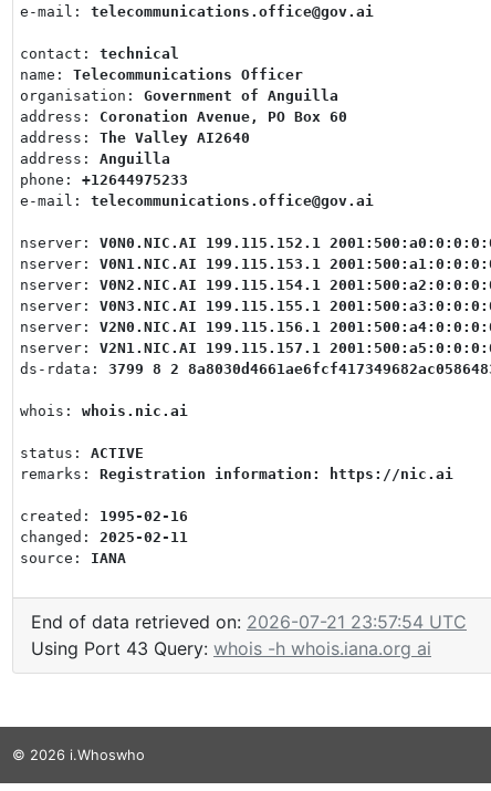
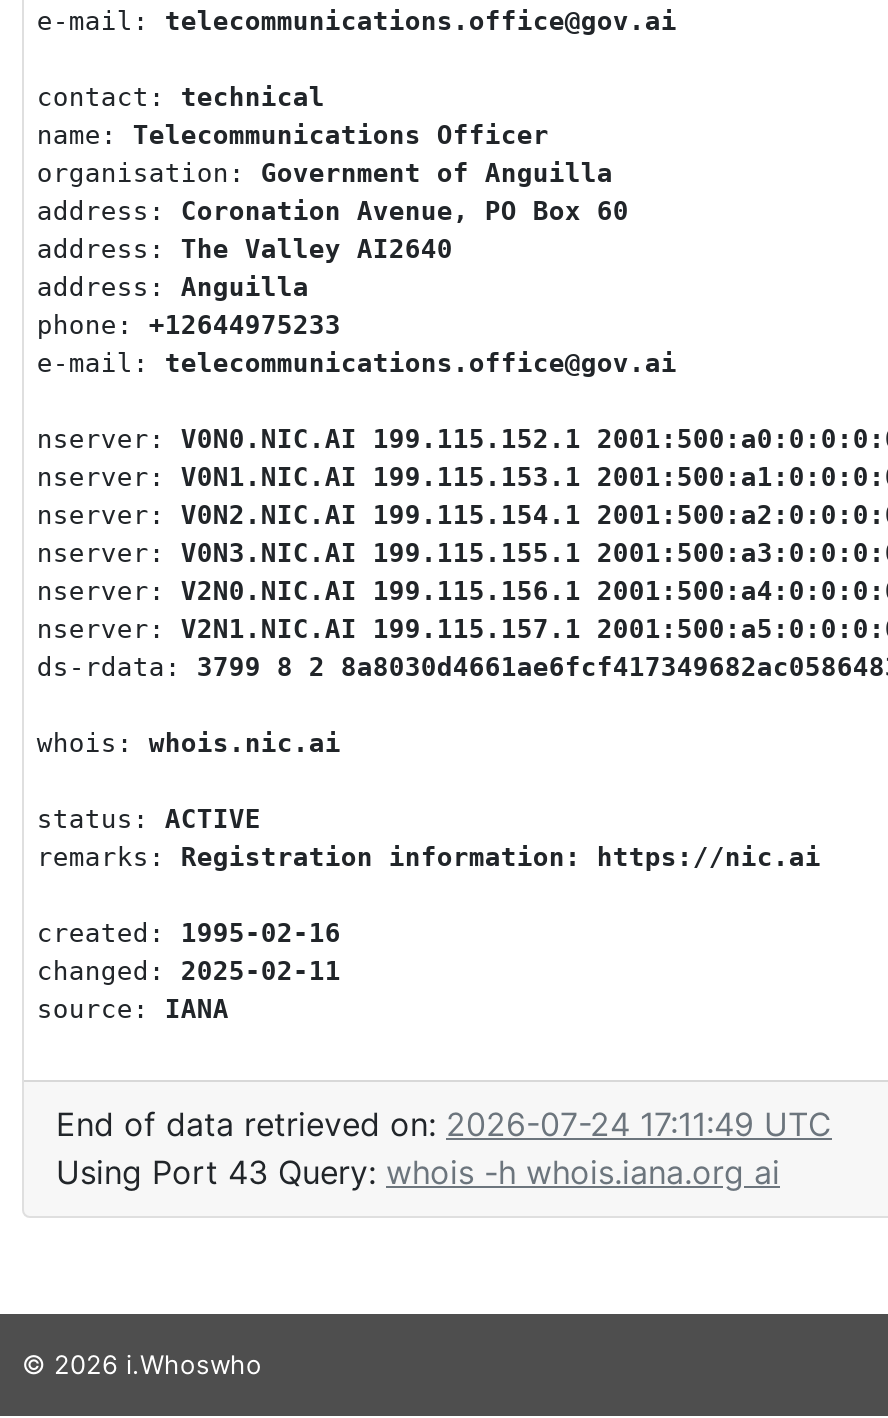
[31,611,467,633] End of data retrieved on: 2026-07-21 23:57:54 UTC -> [56,1105,832,1145] End of data retrieved on: 2026-07-24 17:11:49 UTC

